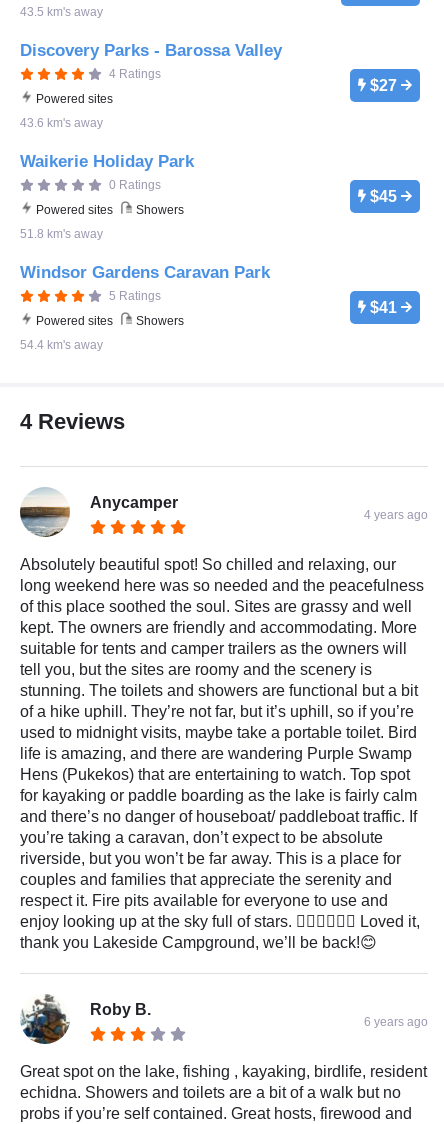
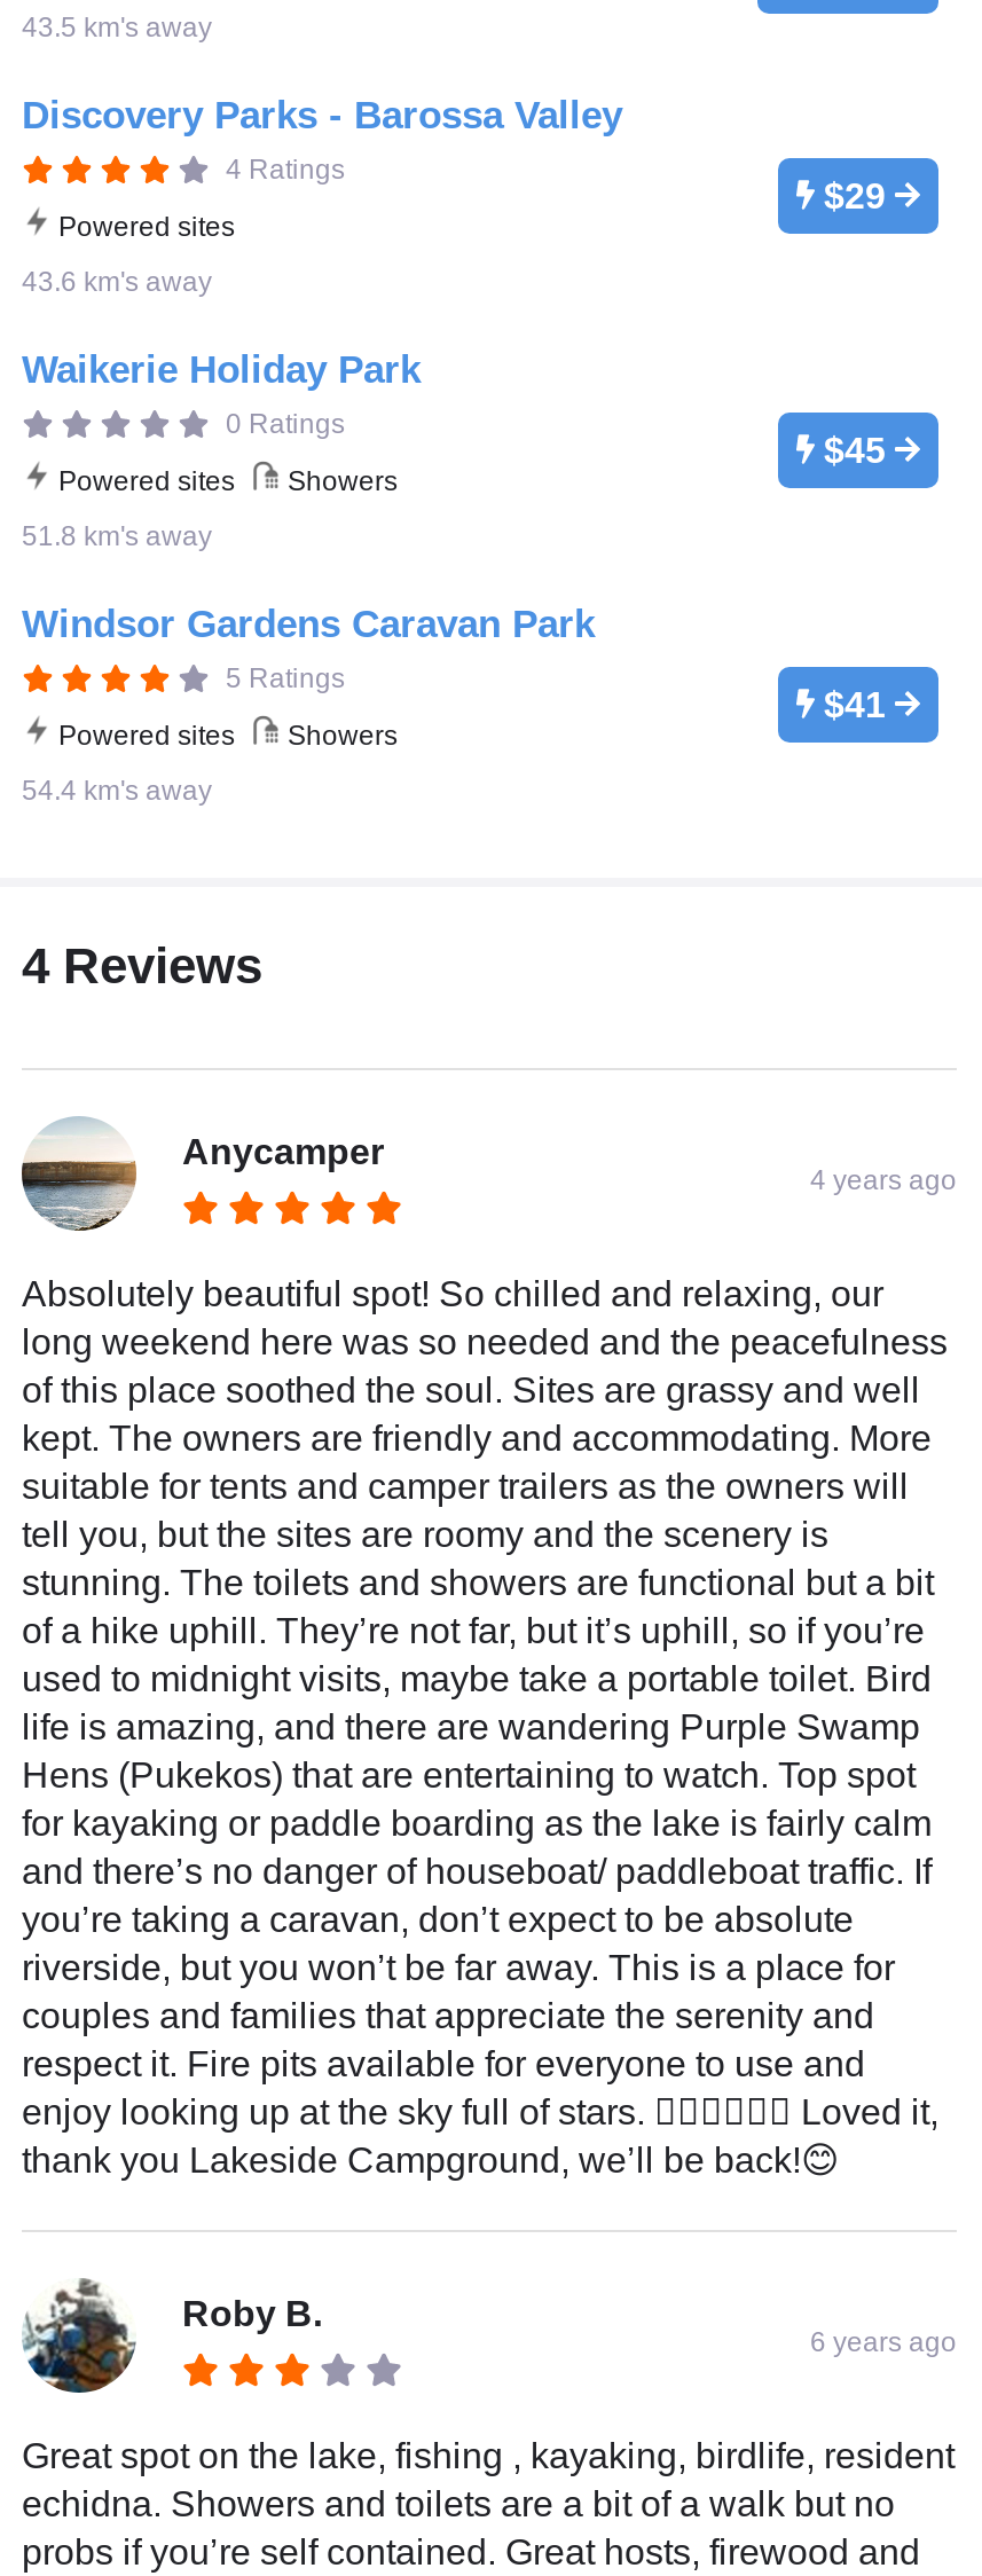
[370,76,397,93] $27 -> [824,175,886,214] $29

